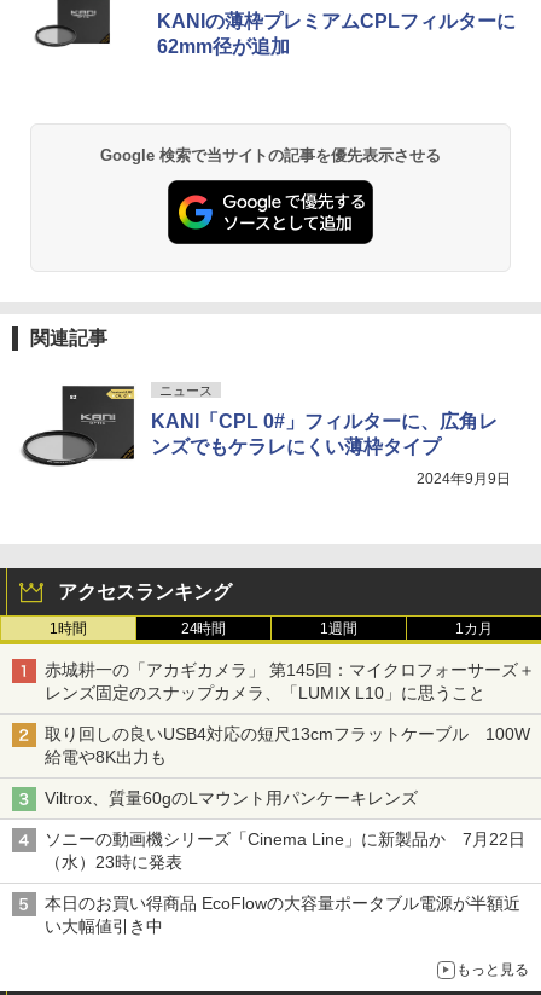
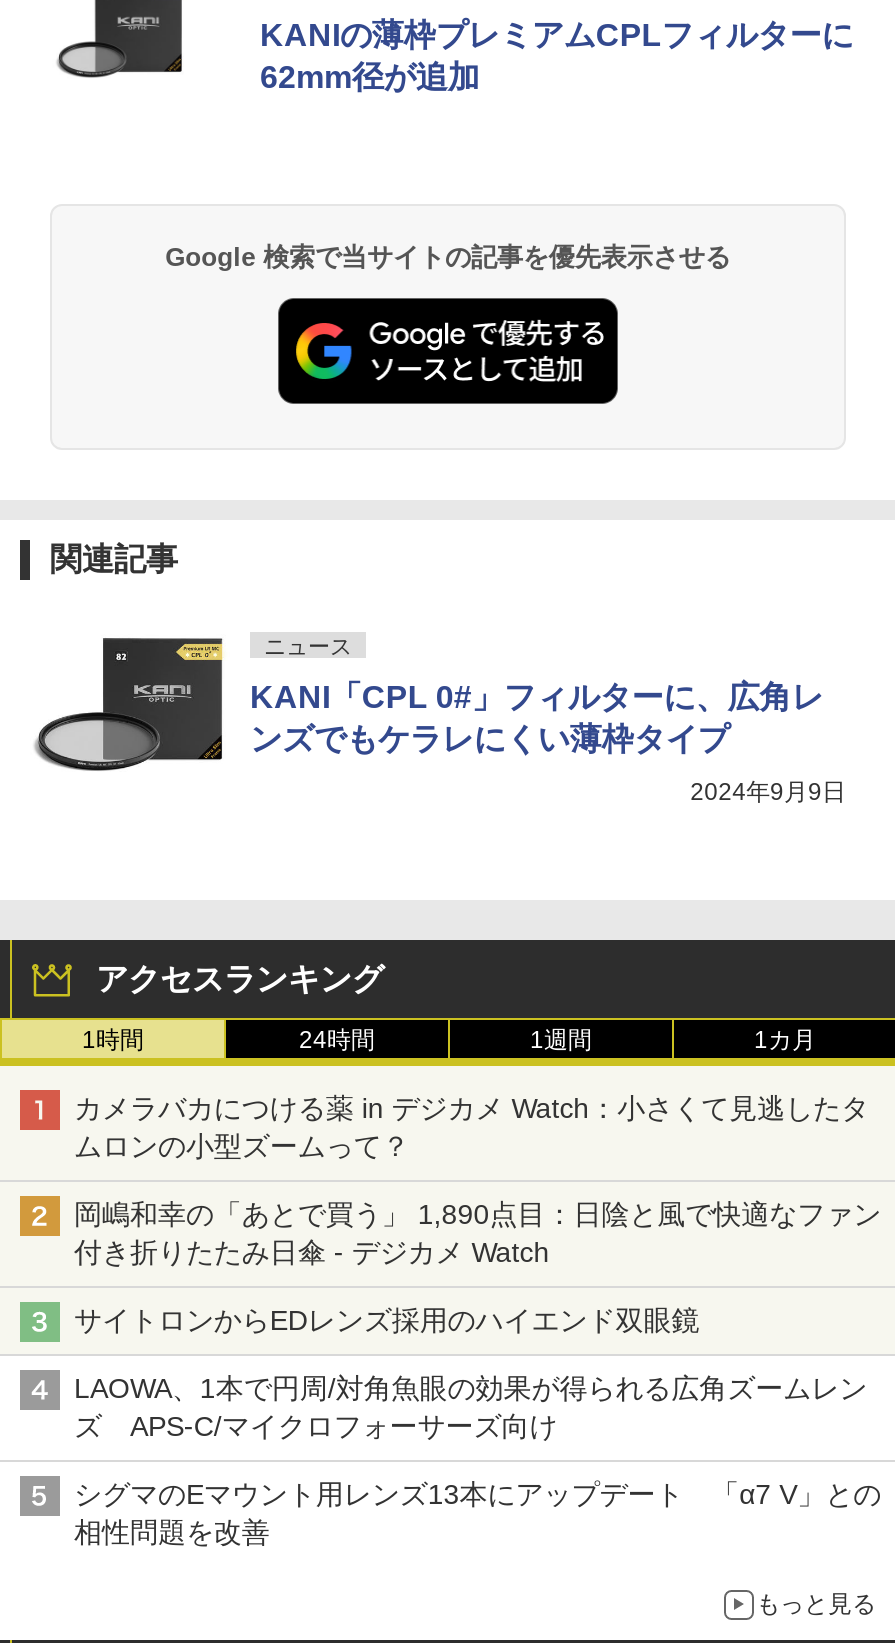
[45,660,534,702] 赤城耕一の「アカギカメラ」 第145回：マイクロフォーサーズ＋ | レンズ固定のスナップカメラ、「LUMIX L10」に思うこと -> [74,1092,869,1162] カメラバカにつける薬 in デジカメ Watch：小さくて見逃したタ | ムロンの小型ズームって？
[45,724,530,766] 取り回しの良いUSB4対応の短尺13cmフラットケーブル 100W | 給電や8K出力も -> [74,1198,881,1268] 岡嶋和幸の「あとで買う」 1,890点目：日陰と風で快適なファン | 付き折りたたみ日傘 - デジカメ Watch
[45,788,434,807] Viltrox、質量60gのLマウント用パンケーキレンズ -> [74,1304,727,1336] サイトロンからEDレンズ採用のハイエンド双眼鏡
[45,829,525,871] ソニーの動画機シリーズ「Cinema Line」に新製品か 7月22日 | （水）23時に発表 -> [74,1372,867,1442] LAOWA、1本で円周/対角魚眼の効果が得られる広角ズームレン | ズ APS-C/マイクロフォーサーズ向け
[45,893,520,936] 本日のお買い得商品 EcoFlowの大容量ポータブル電源が半額近 | い大幅値引き中 -> [74,1478,881,1548] シグマのEマウント用レンズ13本にアップデート 「α7 V」との | 相性問題を改善

